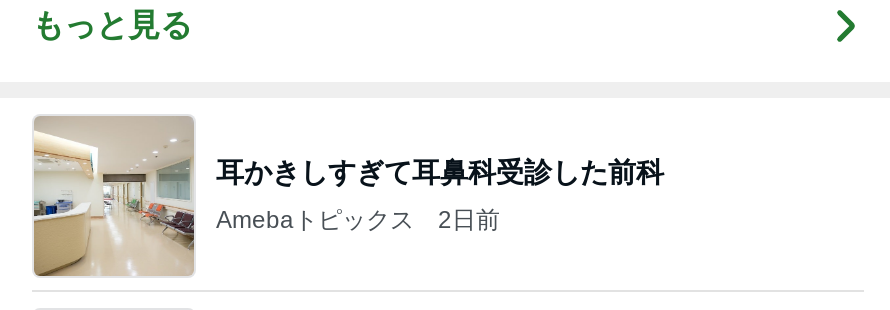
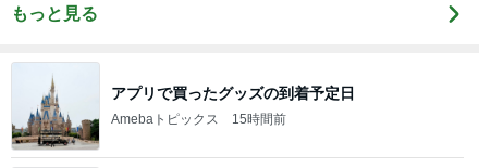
[32,114,664,276] [image] | 耳かきしすぎて耳鼻科受診した前科 -> [11,63,355,150] [image] | アプリで買ったグッズの到着予定日
[216,205,500,233] Amebaトピックス 2日前 -> [111,111,286,126] Amebaトピックス 15時間前

